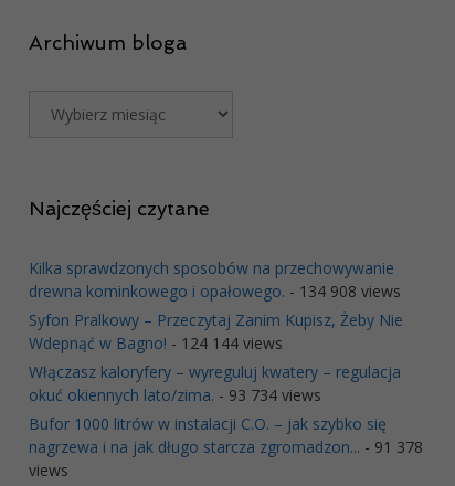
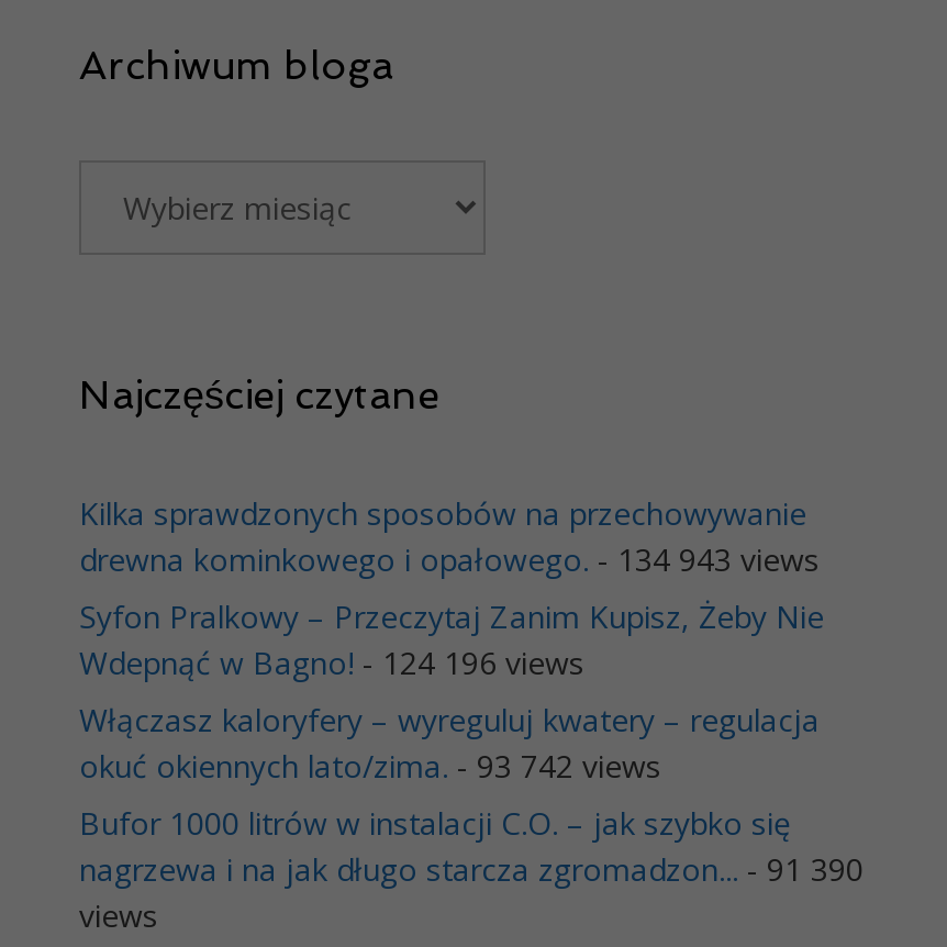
[29,280,401,301] drewna kominkowego i opałowego. - 134 908 views -> [79,538,820,580] drewna kominkowego i opałowego. - 134 943 views
[29,332,283,353] Wdepnąć w Bagno! - 124 144 views -> [79,641,584,683] Wdepnąć w Bagno! - 124 196 views
[29,384,321,405] okuć okiennych lato/zima. - 93 734 views -> [79,744,661,786] okuć okiennych lato/zima. - 93 742 views
[29,436,423,457] nagrzewa i na jak długo starcza zgromadzon... - 91 378 -> [79,848,864,889] nagrzewa i na jak długo starcza zgromadzon... - 91 390

